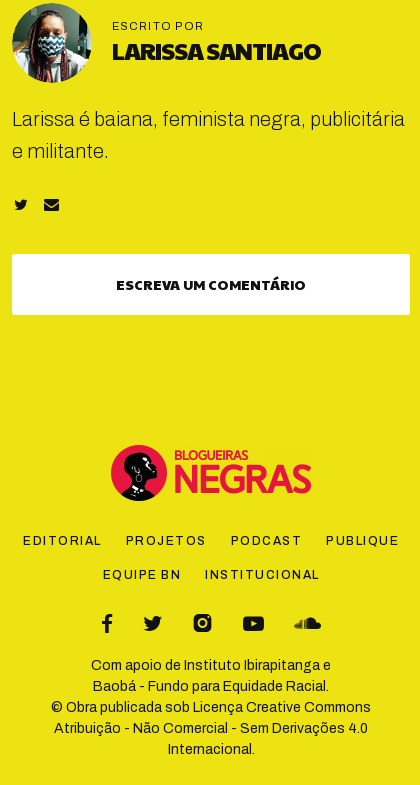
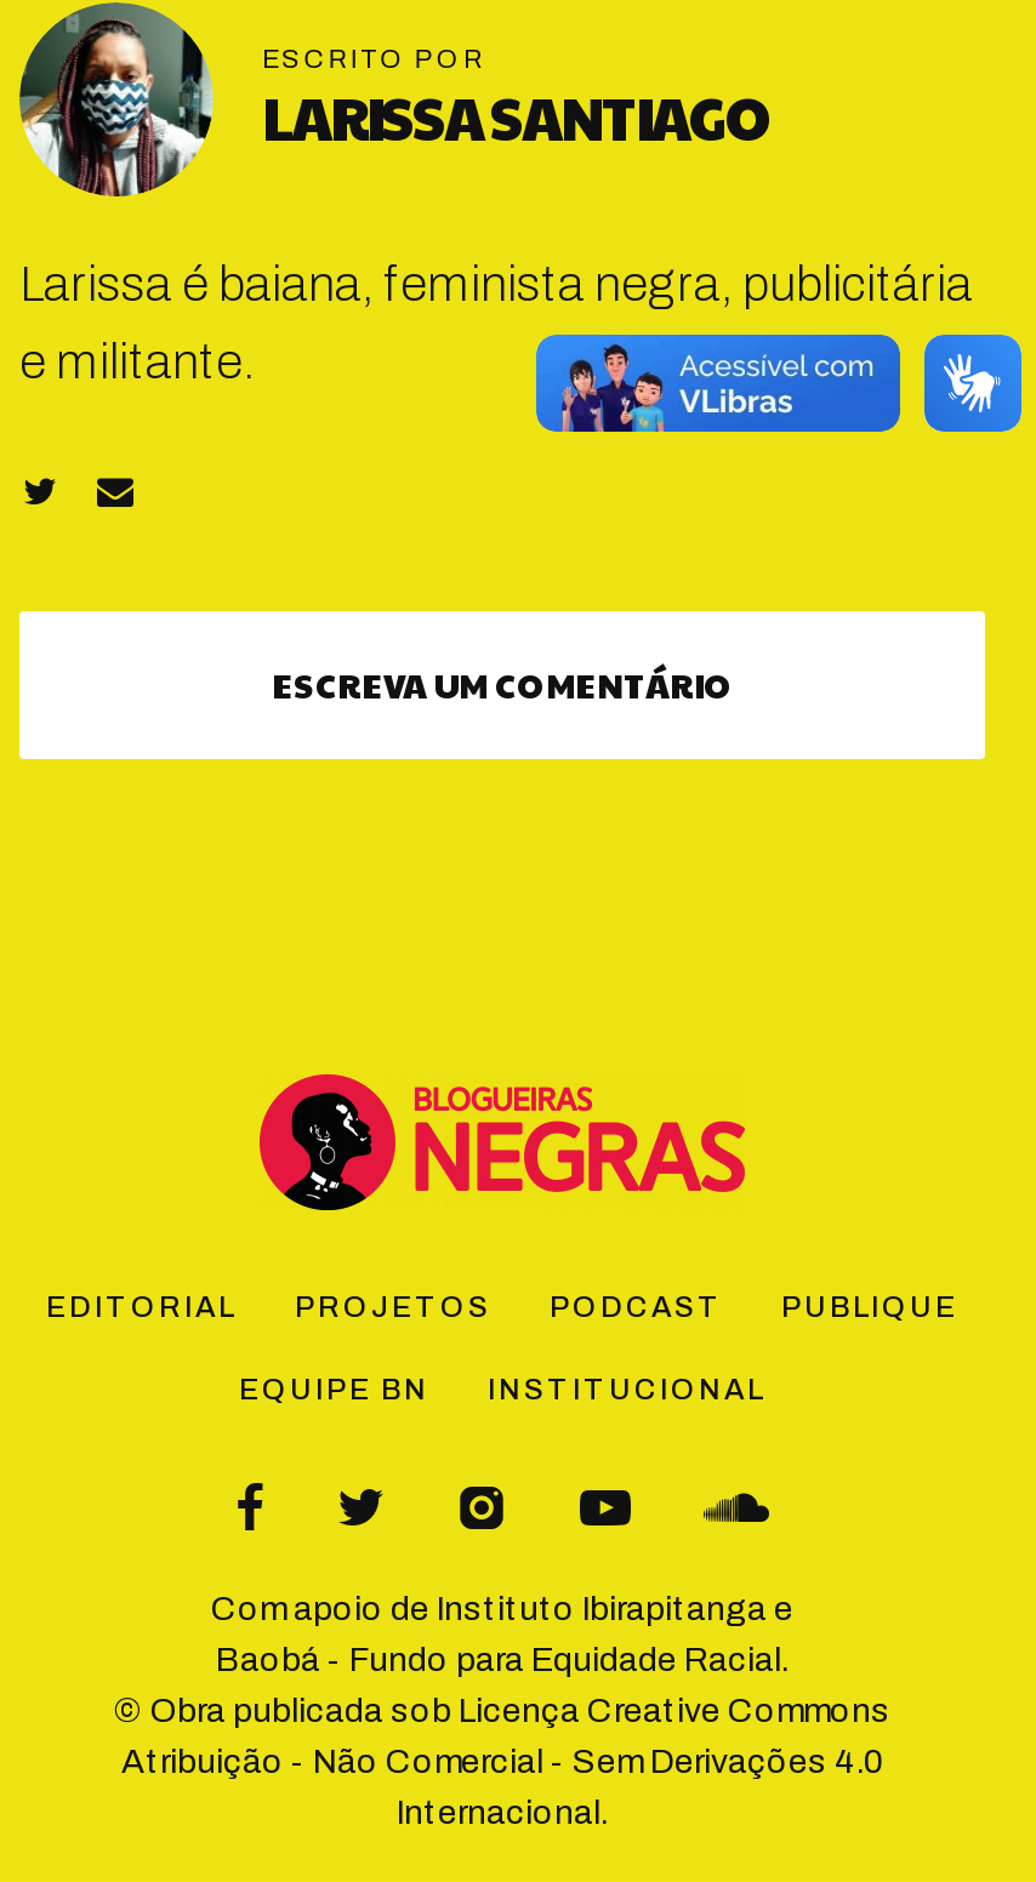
none -> [534,332,903,434] [image]
none -> [922,332,1024,434] [image]

